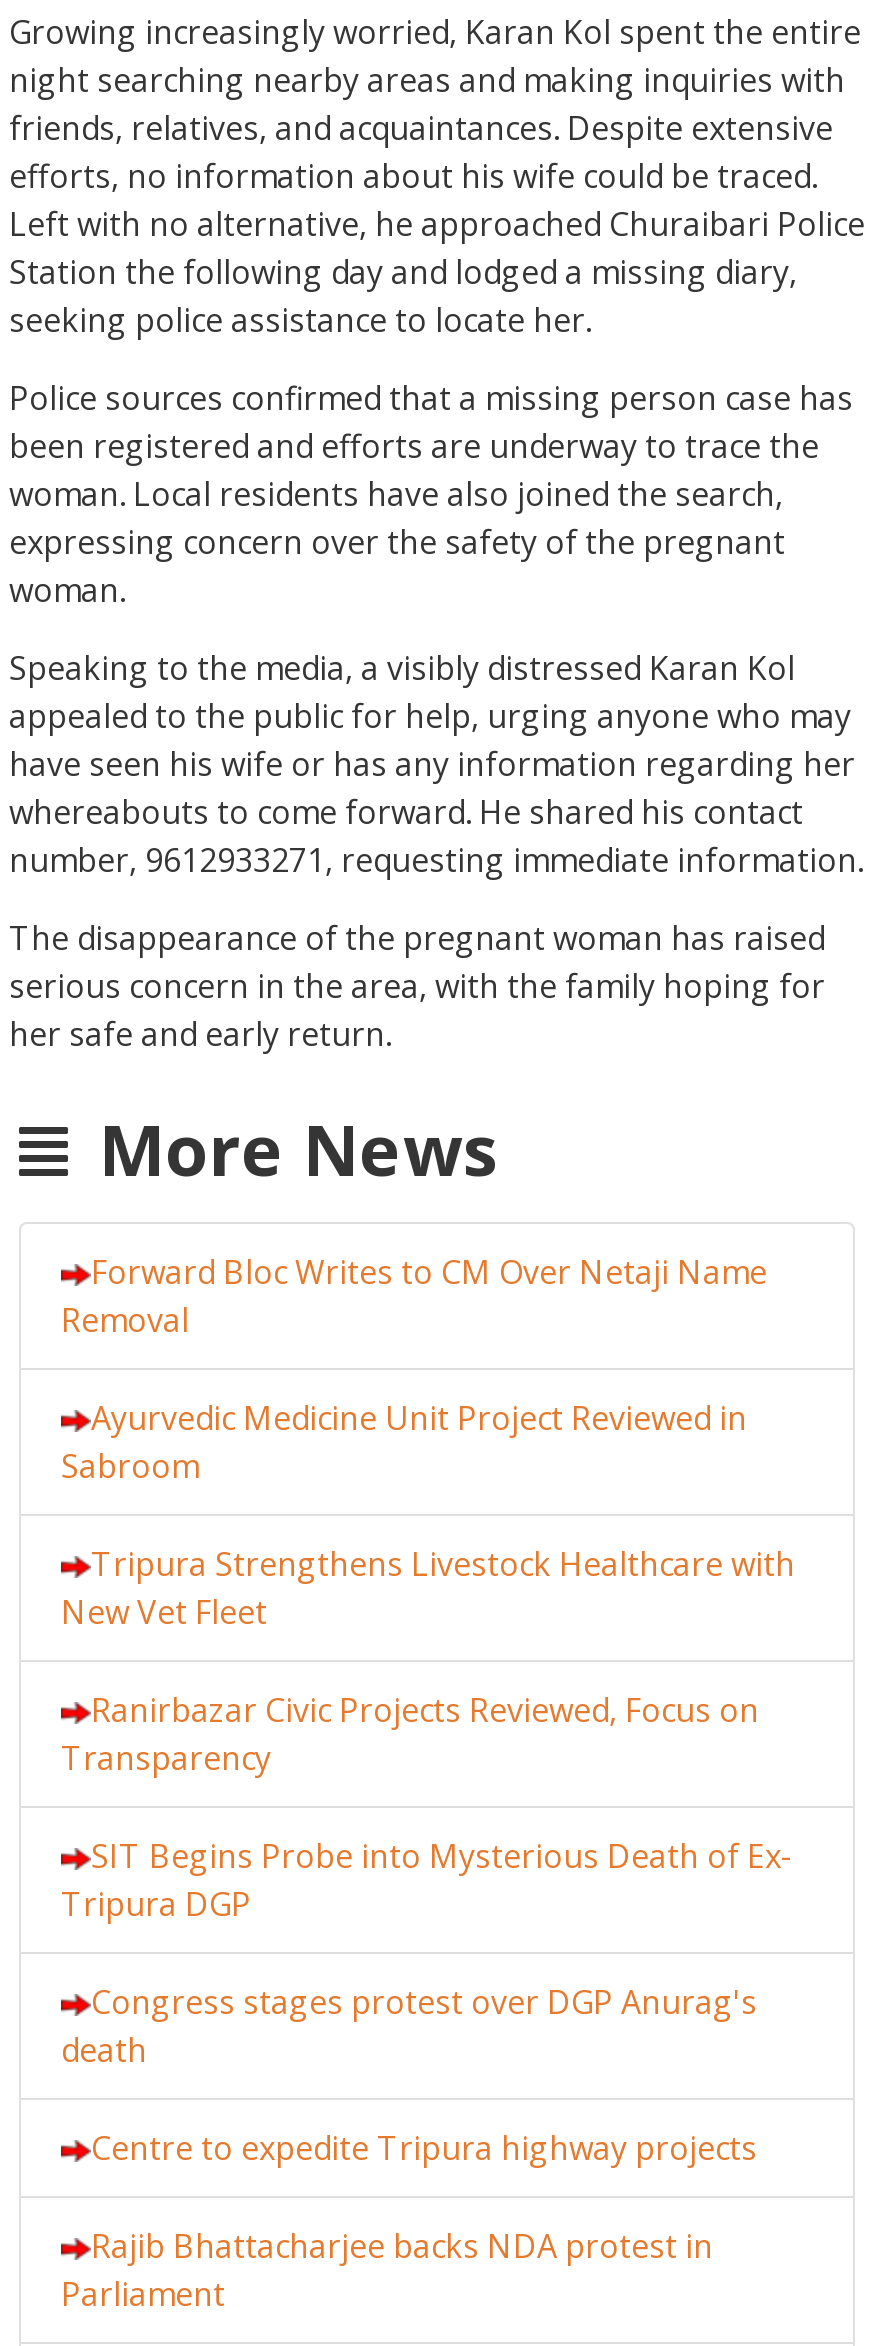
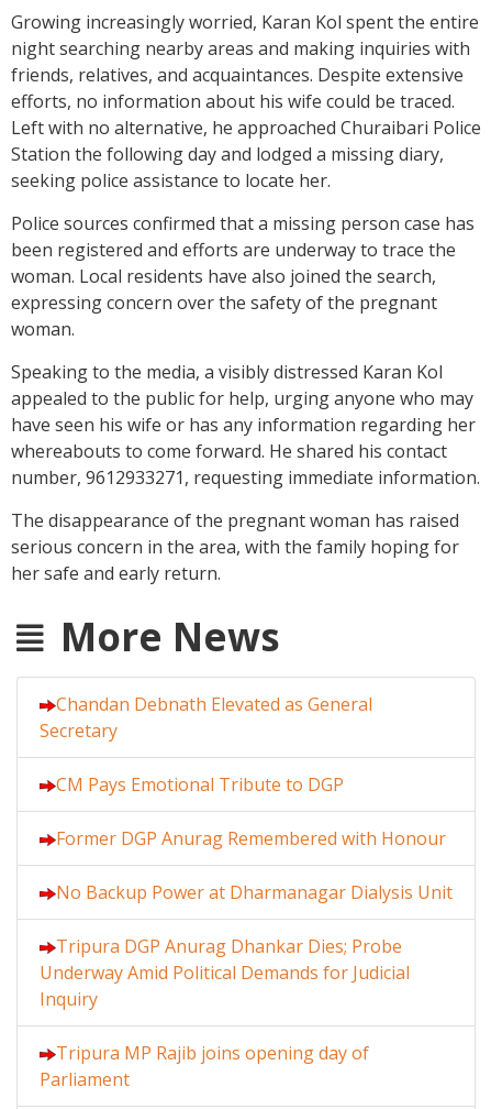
[61,1250,795,2268] Forward Bloc Writes to CM Over Netaji Name | Removal | Ayurvedic Medicine Unit Project Reviewed in | Sabroom | Tripura Strengthens Livestock Healthcare with | New Vet Fleet | Ranirbazar Civic Projects Reviewed, Focus on | Transparency | SIT Begins Probe into Mysterious Death of Ex- | Tripura DGP | Congress stages protest over DGP Anurag's | death | Centre to expedite Tripura highway projects | Rajib Bhattacharjee backs NDA protest in -> [40,692,453,1065] Chandan Debnath Elevated as General | Secretary | CM Pays Emotional Tribute to DGP | Former DGP Anurag Remembered with Honour | No Backup Power at Dharmanagar Dialysis Unit | Tripura DGP Anurag Dhankar Dies; Probe | Underway Amid Political Demands for Judicial | Inquiry | Tripura MP Rajib joins opening day of

